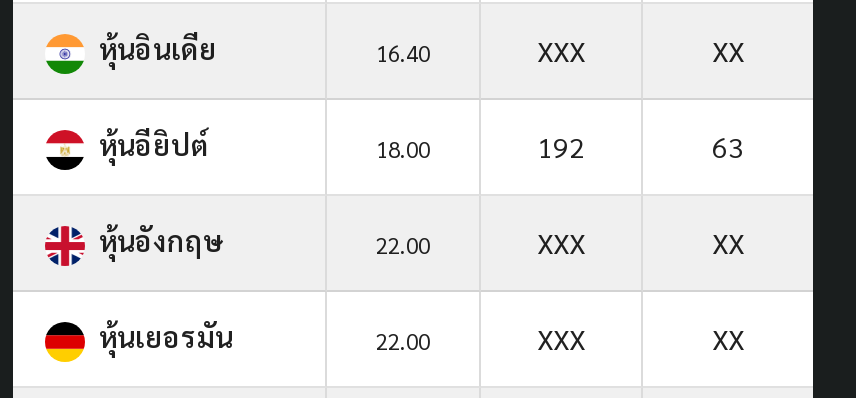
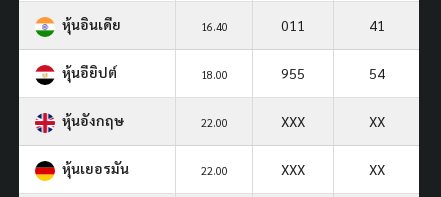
[537,32,744,68] XXX | XX -> [281,16,384,34] 011 | 41
[537,128,585,164] 192 -> [281,64,305,82] 955
[712,128,744,164] 63 -> [368,64,384,82] 54

